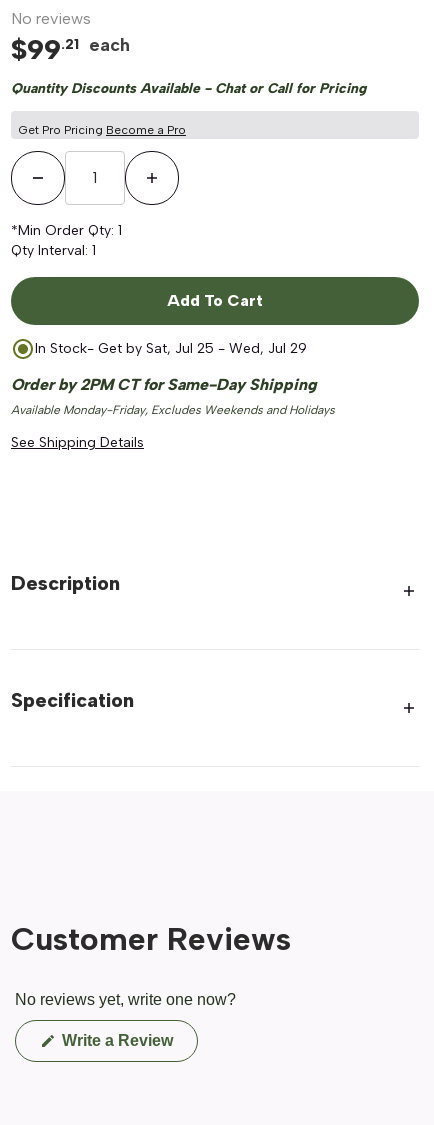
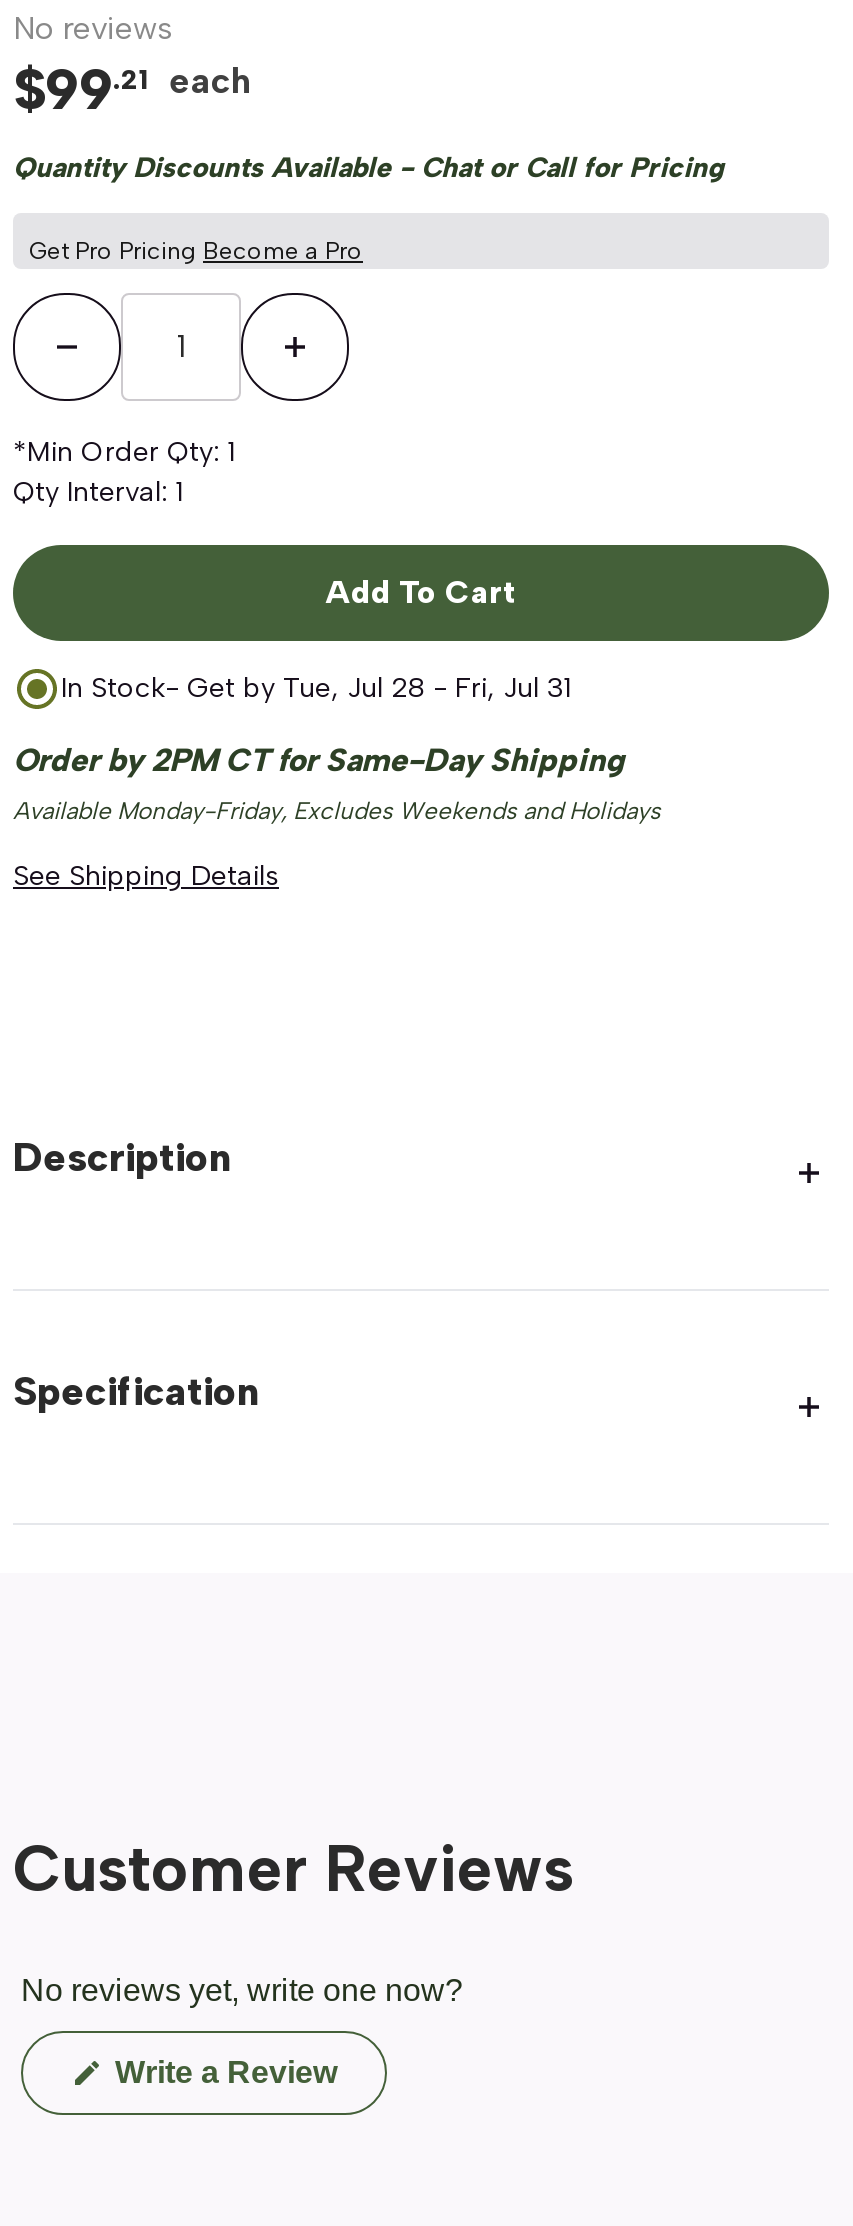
[35,340,307,357] In Stock- Get by Sat, Jul 25 - Wed, Jul 29 -> [61,671,571,705] In Stock- Get by Tue, Jul 28 - Fri, Jul 31

